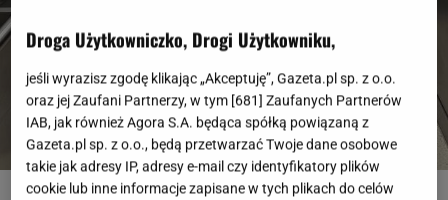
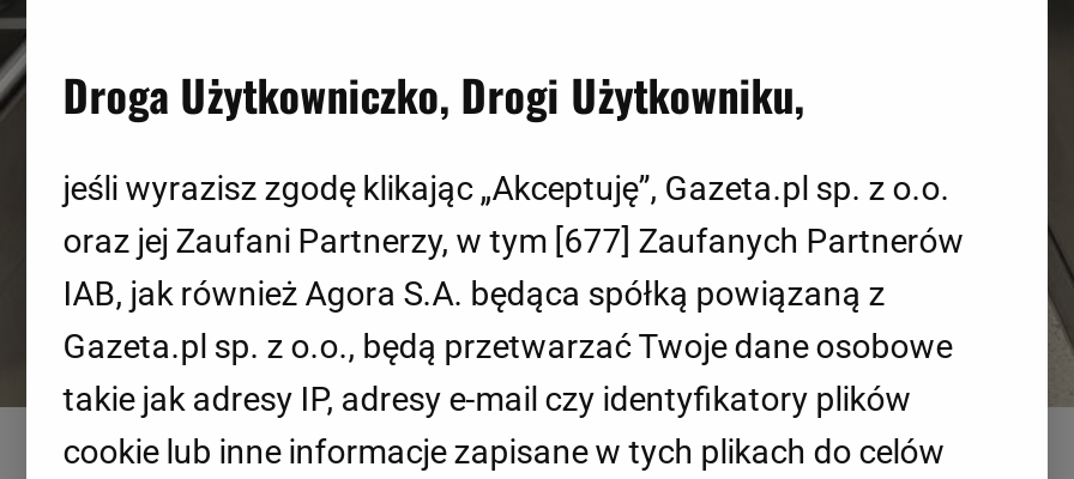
[26,93,402,109] oraz jej Zaufani Partnerzy, w tym [681] Zaufanych Partnerów -> [63,222,964,260] oraz jej Zaufani Partnerzy, w tym [677] Zaufanych Partnerów

